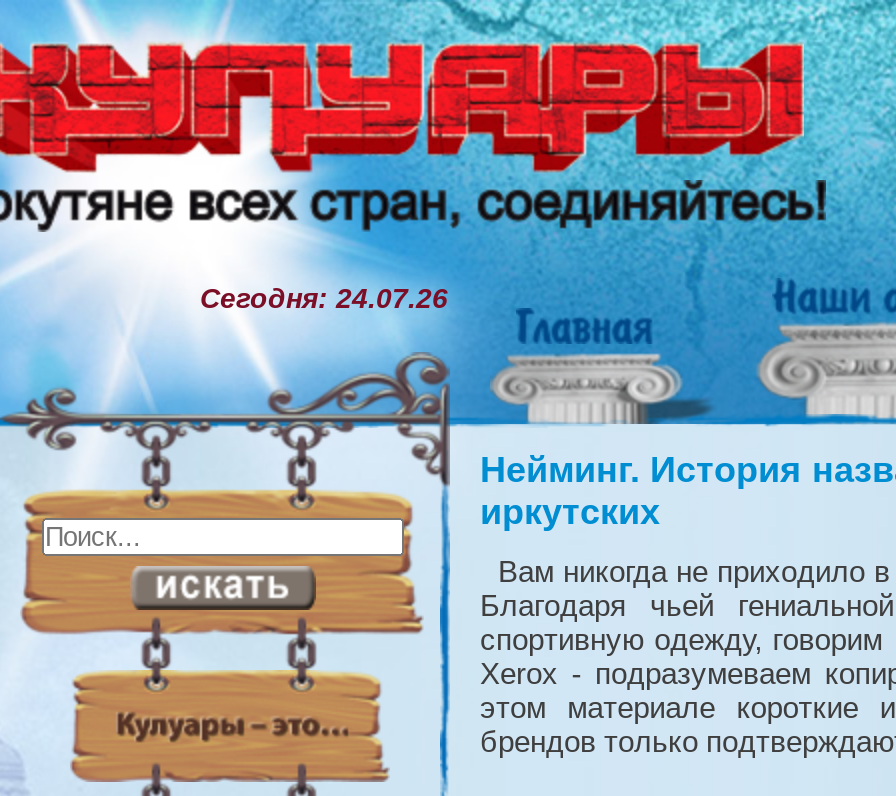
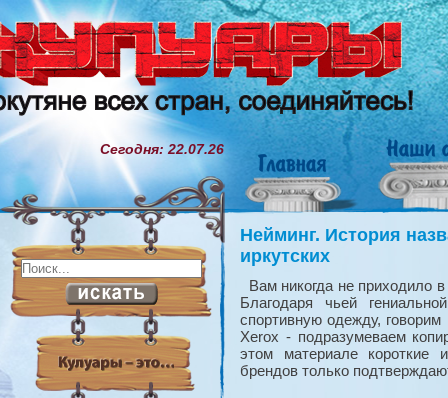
[200,282,448,314] Сегодня: 24.07.26 -> [100,141,224,157] Сегодня: 22.07.26

